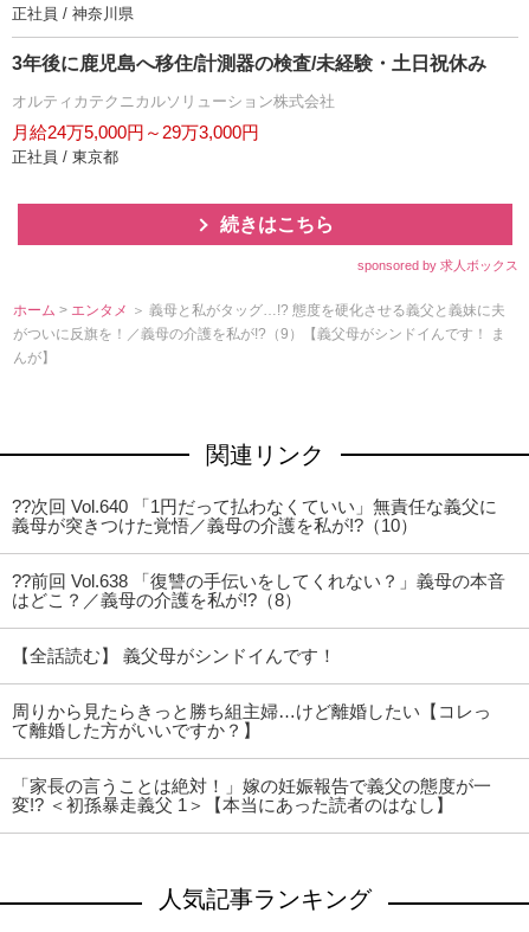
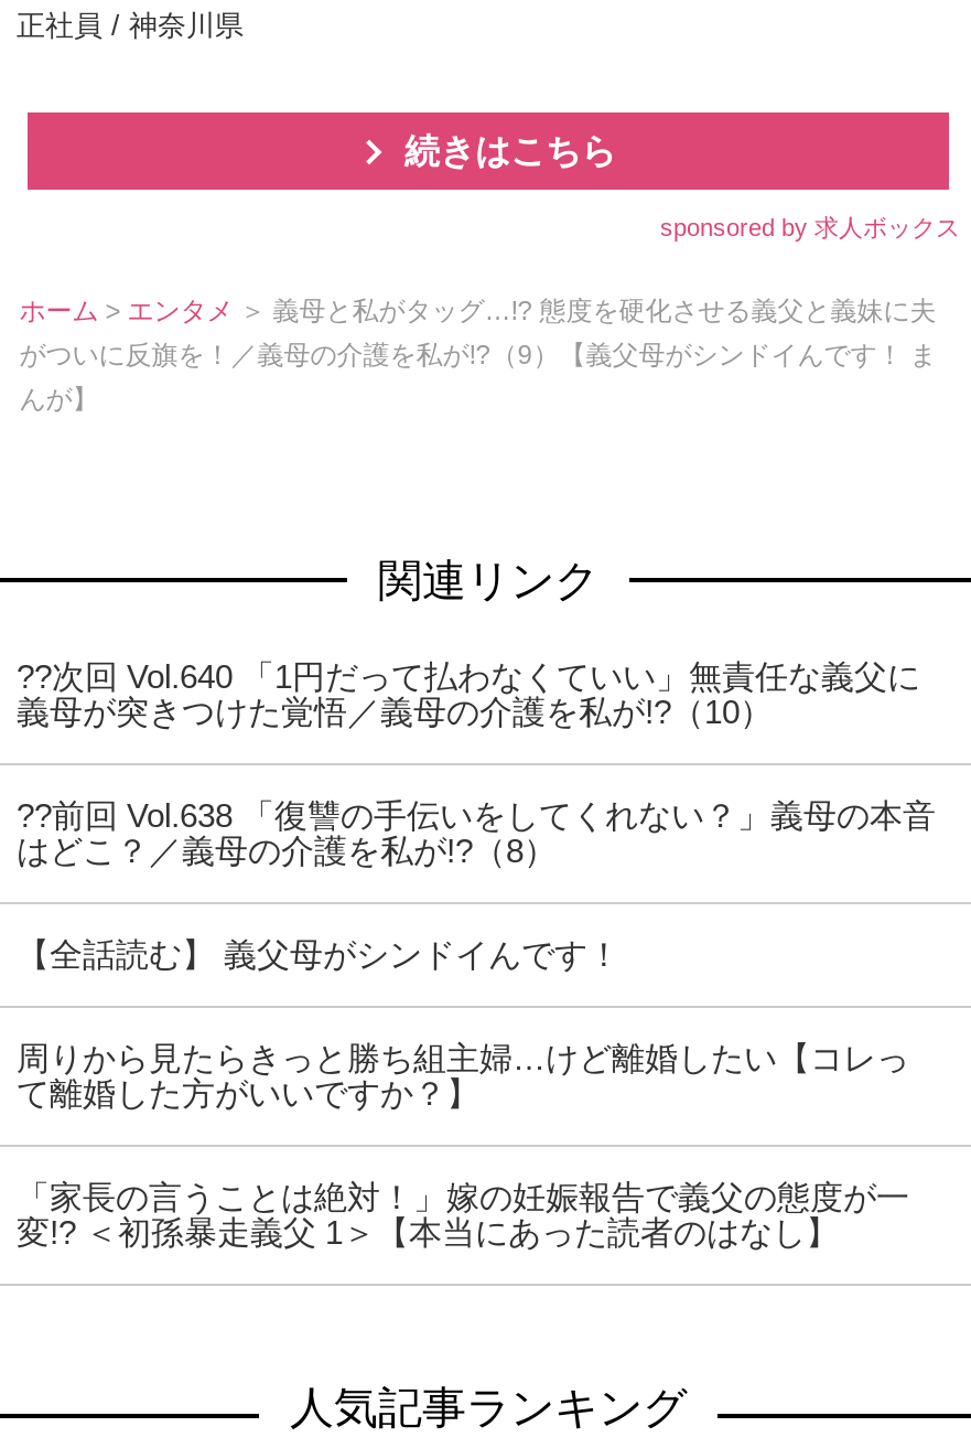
[12,53,486,165] 3年後に鹿児島へ移住/計測器の検査/未経験・土日祝休み | オルティカテクニカルソリューション株式会社 | 月給24万5,000円～29万3,000円 | 正社員 / 東京都 -> none

